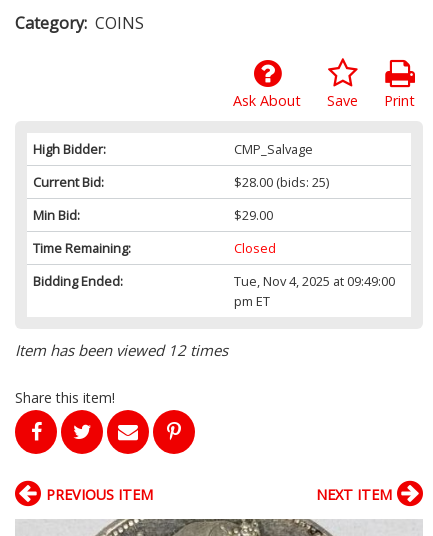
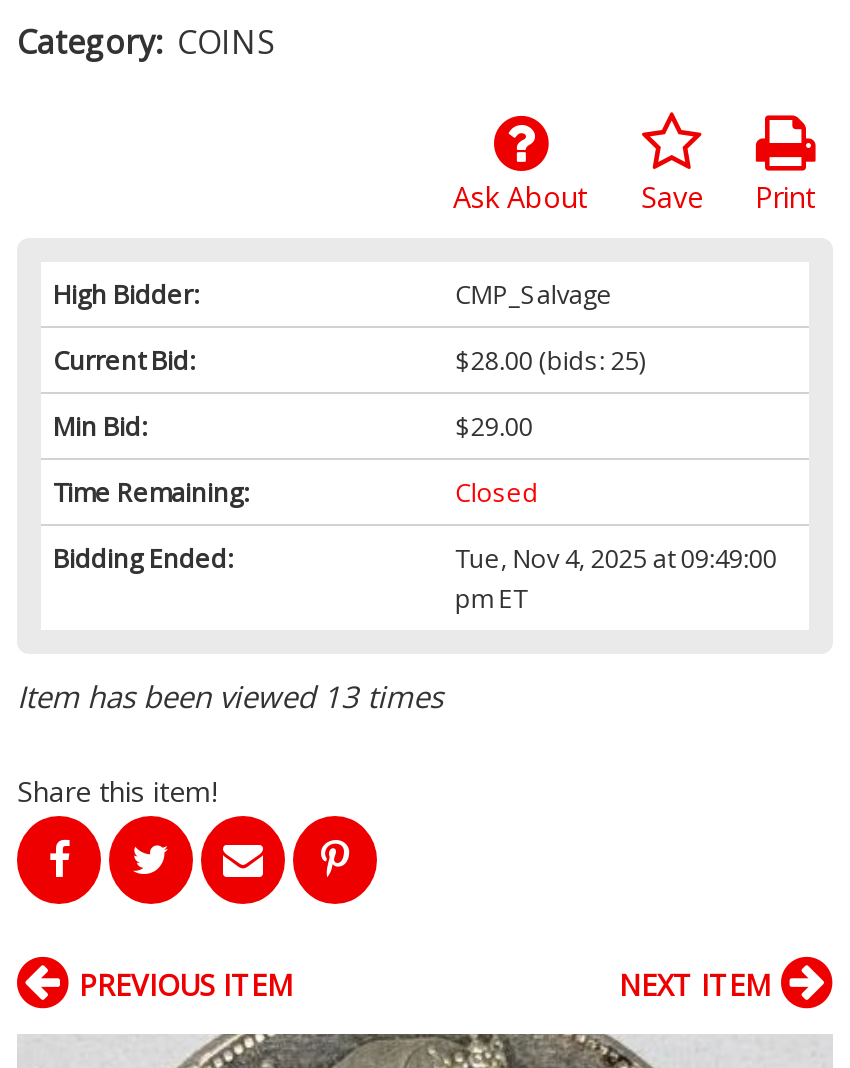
[15,340,228,360] Item has been viewed 12 times -> [17,676,443,716] Item has been viewed 13 times

